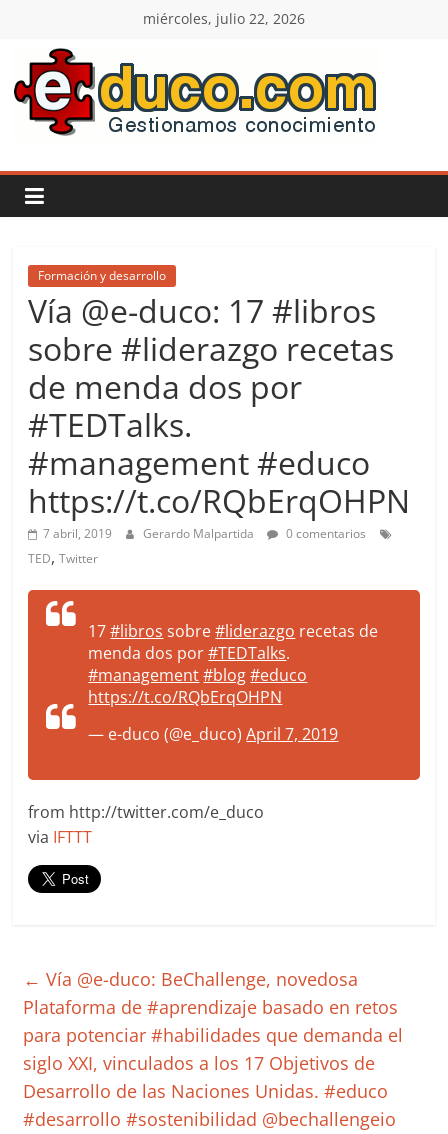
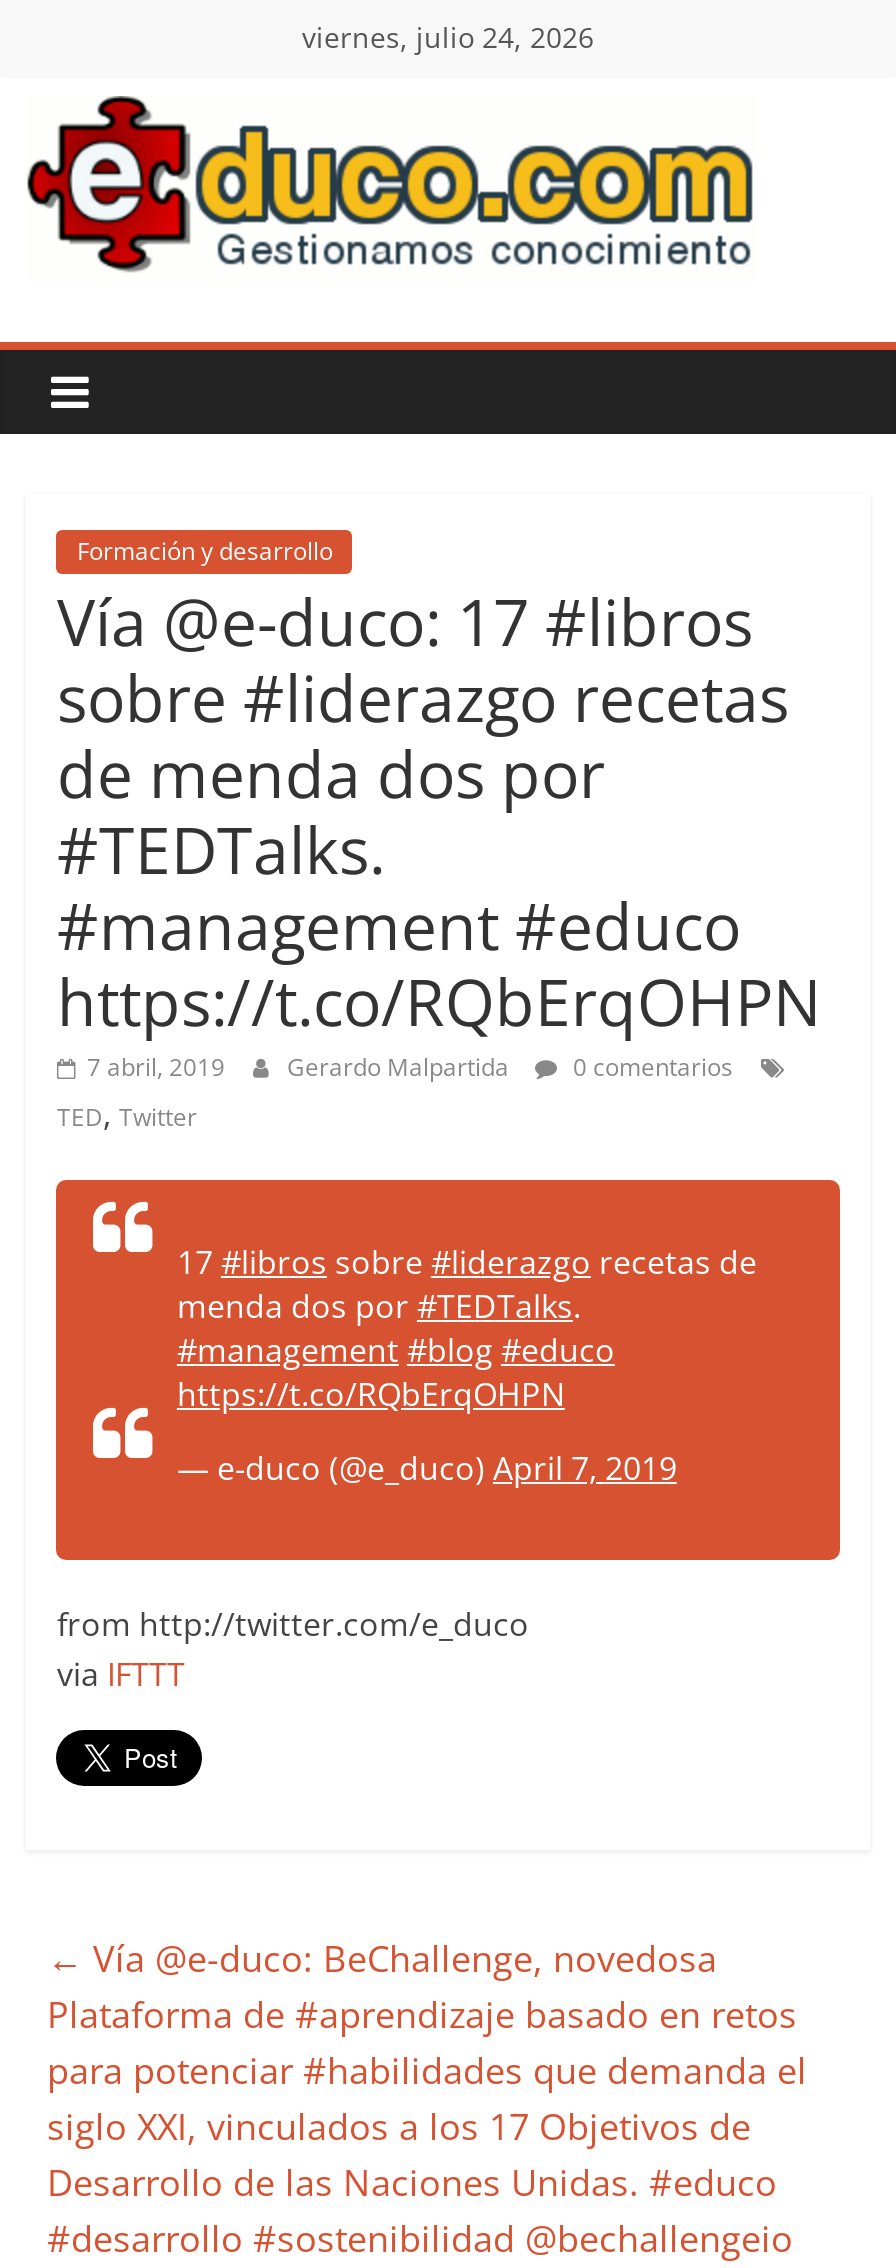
[143,9,305,28] miércoles, julio 22, 2026 -> [302,18,594,56] viernes, julio 24, 2026

